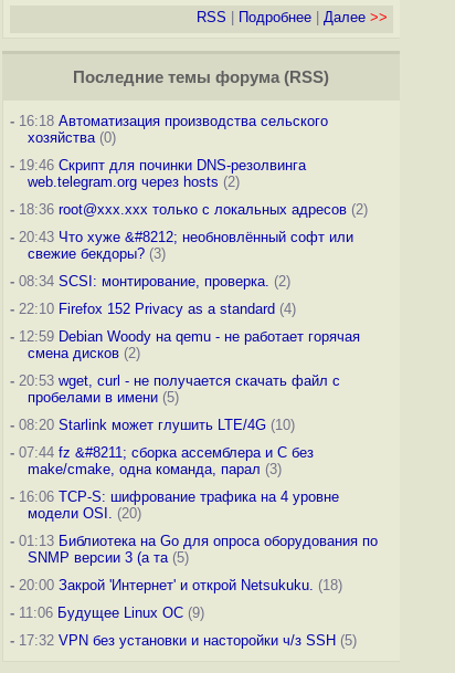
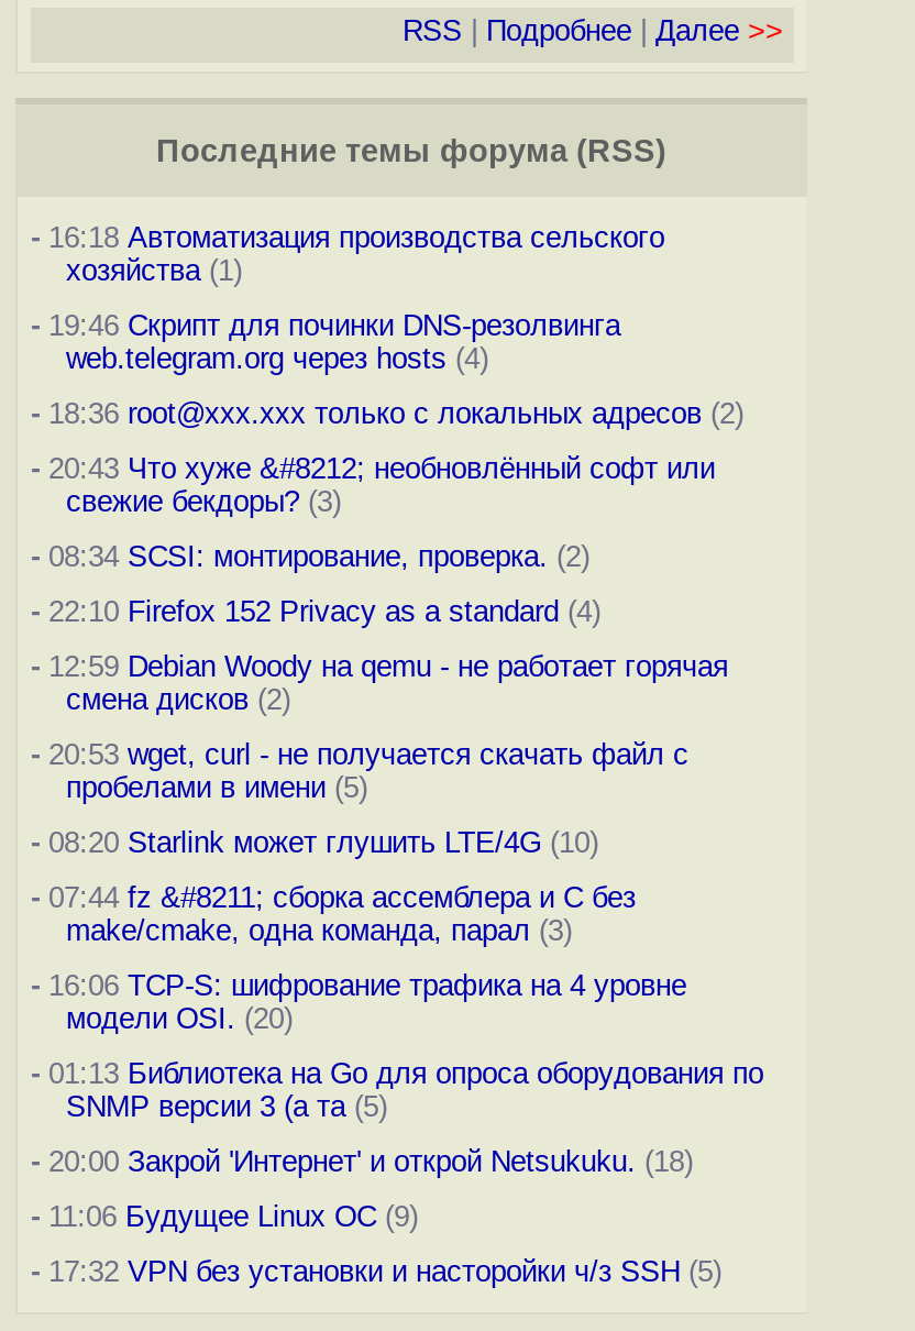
[28,129,116,146] хозяйства (0) -> [66,254,242,287] хозяйства (1)
[28,173,240,190] web.telegram.org через hosts (2) -> [66,342,488,375] web.telegram.org через hosts (4)

